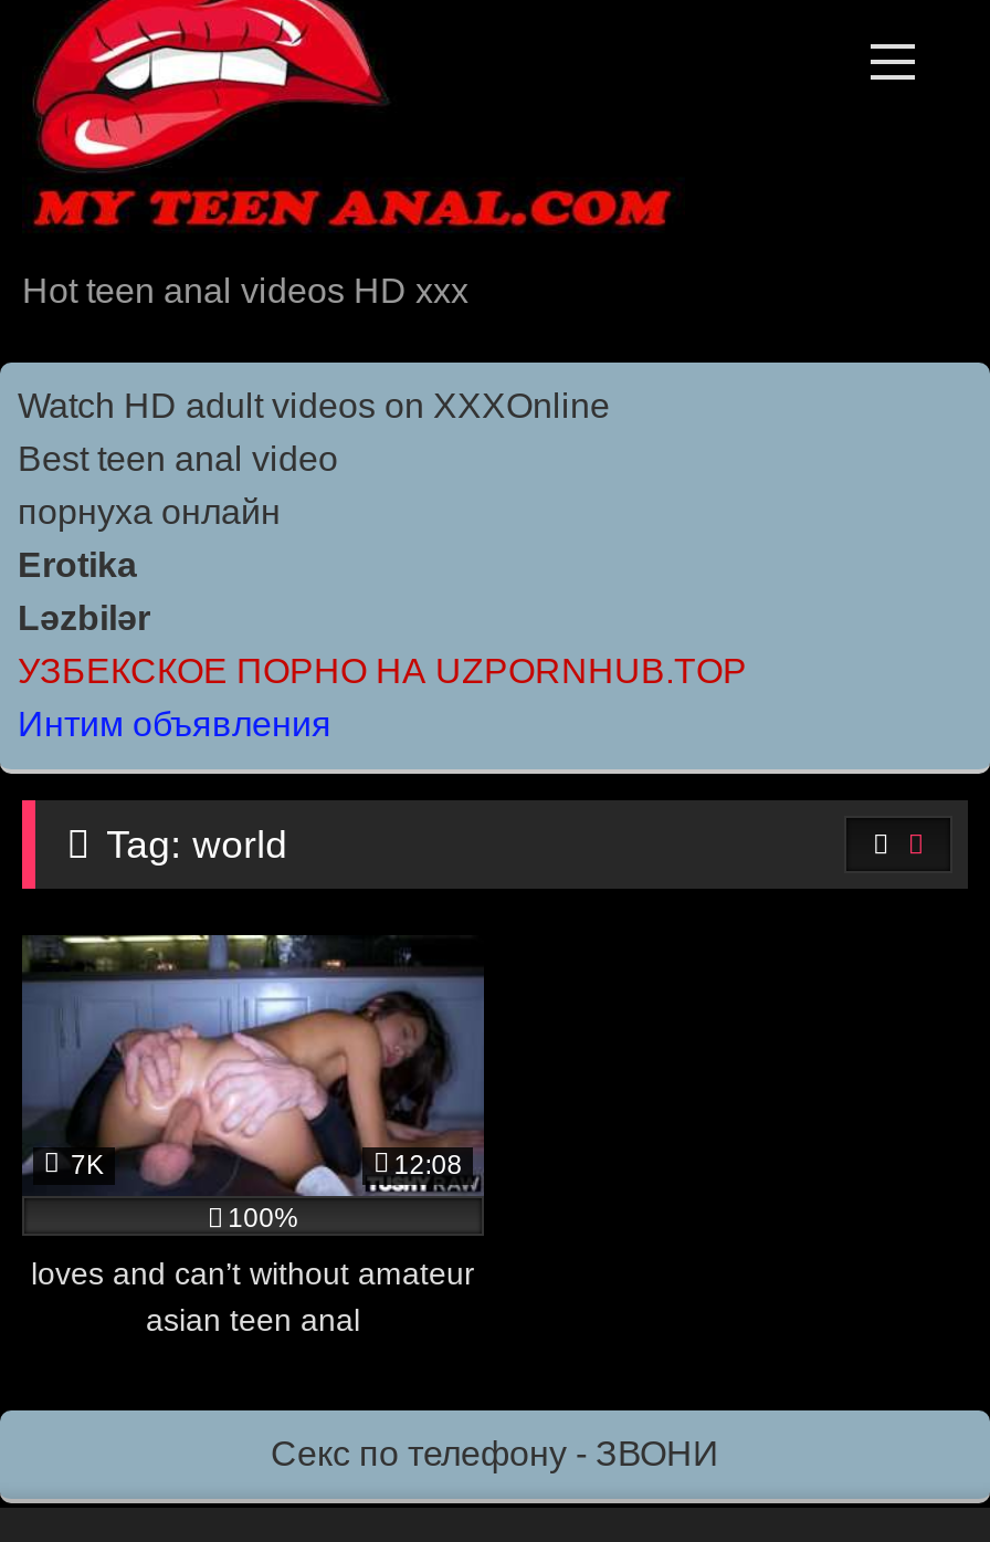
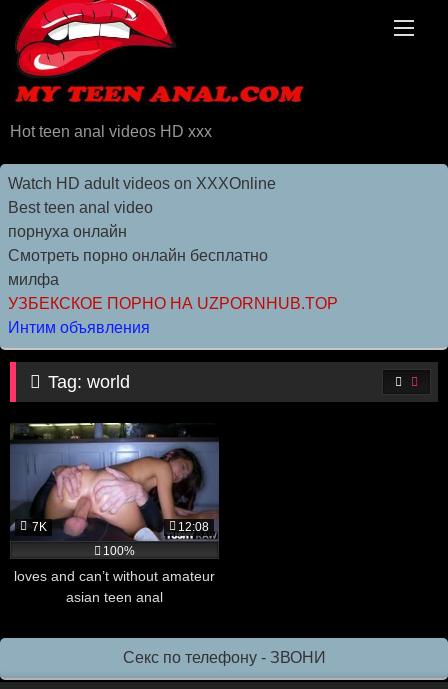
[18,546,150,637] Erotika | Ləzbilər -> [8,247,268,288] Смотреть порно онлайн бесплатно | милфа

